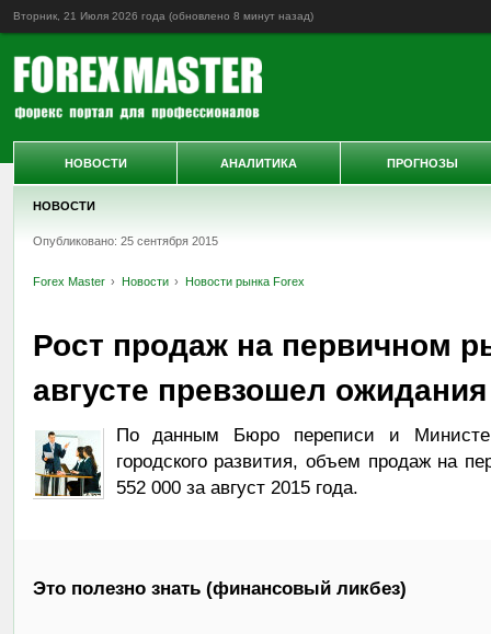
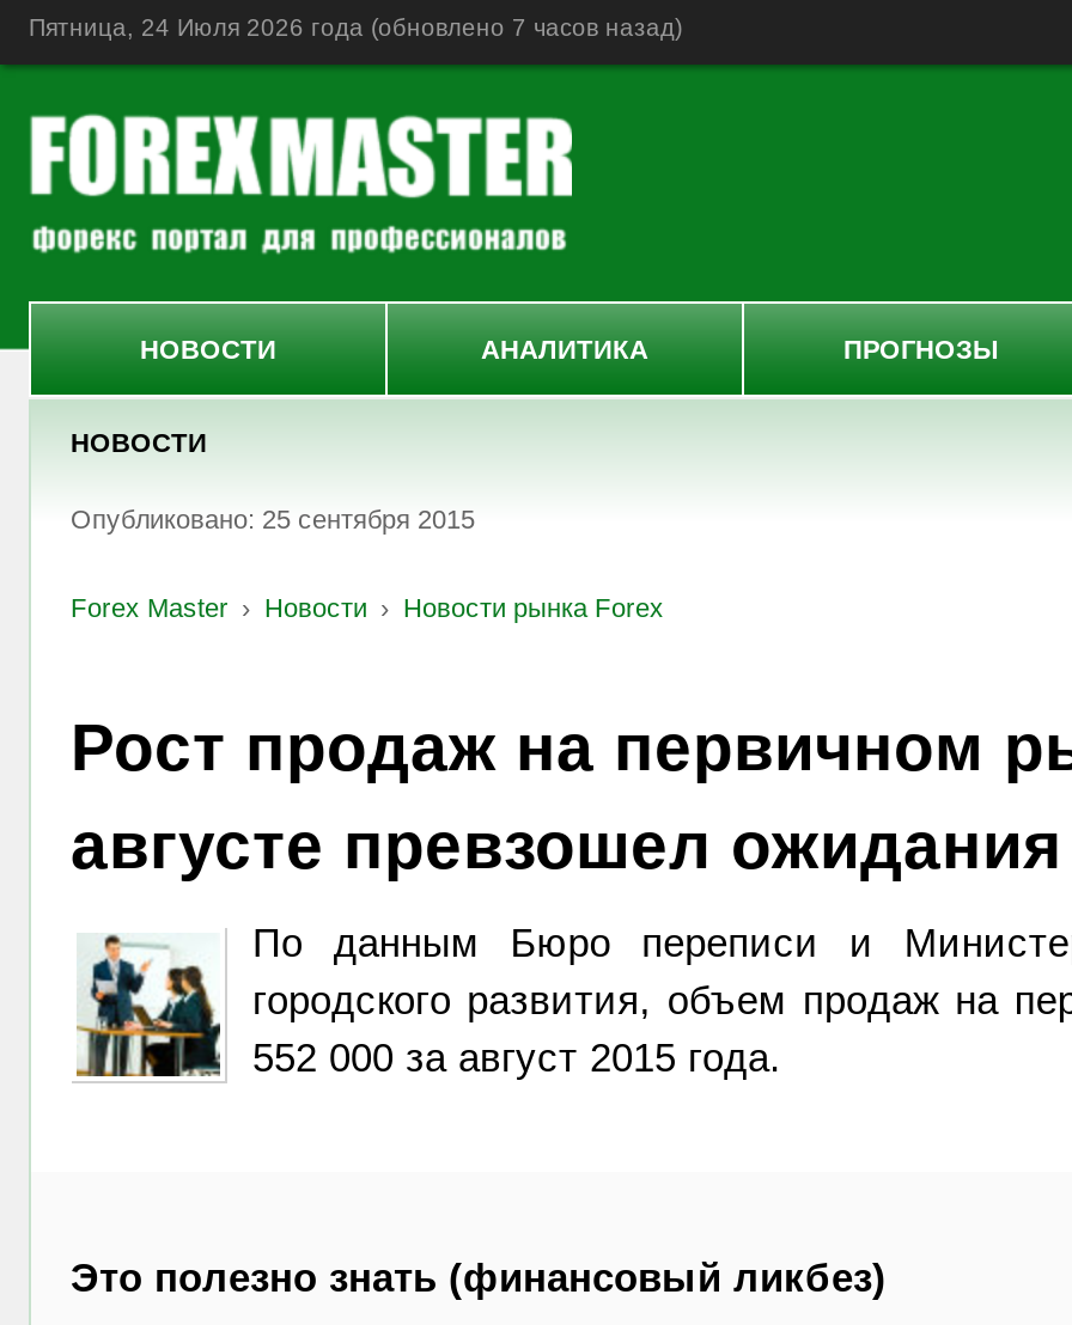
[13,10,313,22] Вторник, 21 Июля 2026 года (обновлено 8 минут назад) -> [29,14,682,41] Пятница, 24 Июля 2026 года (обновлено 7 часов назад)

